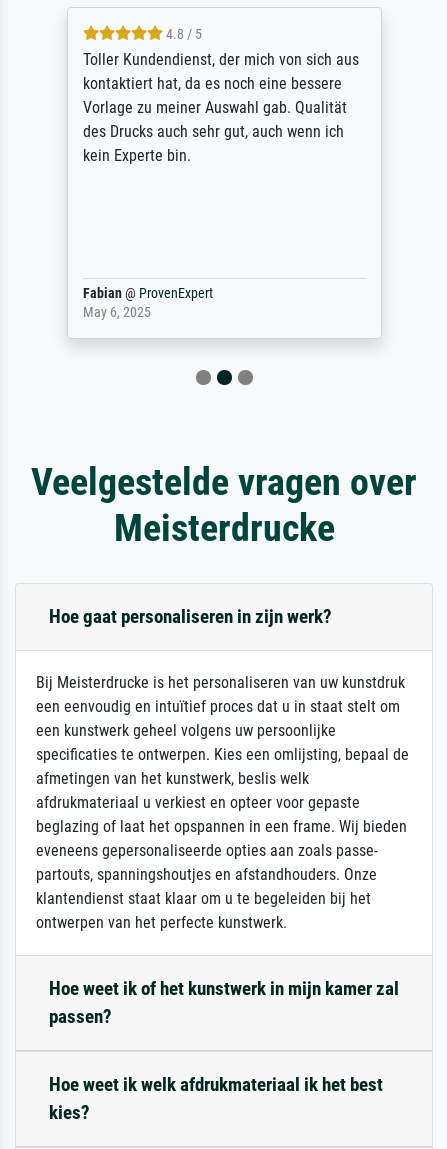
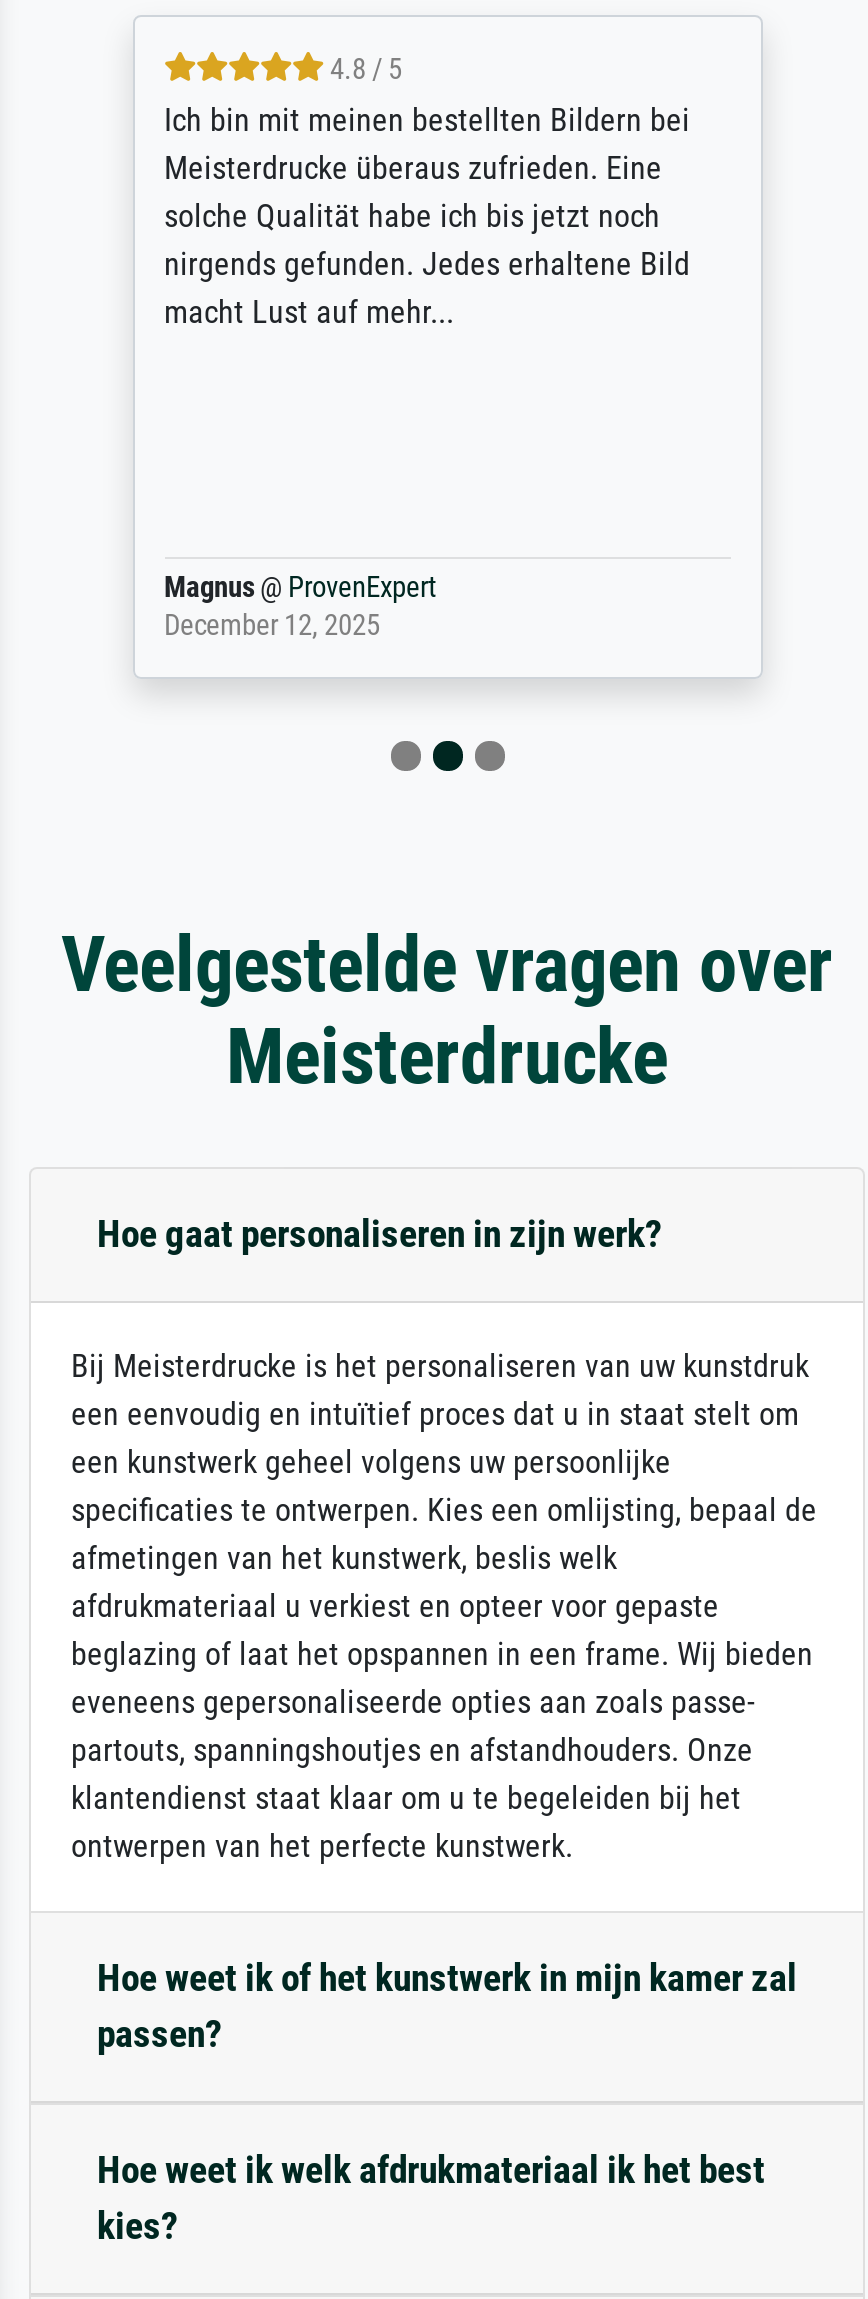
[82,50,358,165] Toller Kundendienst, der mich von sich aus | kontaktiert hat, da es noch eine bessere | Vorlage zu meiner Auswahl gab. Qualität | des Drucks auch sehr gut, auch wenn ich | kein Experte bin. -> [164,101,690,331] Ich bin mit meinen bestellten Bildern bei | Meisterdrucke überaus zufrieden. Eine | solche Qualität habe ich bis jetzt noch | nirgends gefunden. Jedes erhaltene Bild | macht Lust auf mehr...
[82,285,212,321] Fabian @ ProvenExpert | May 6, 2025 -> [164,571,436,643] Magnus @ ProvenExpert | December 12, 2025

